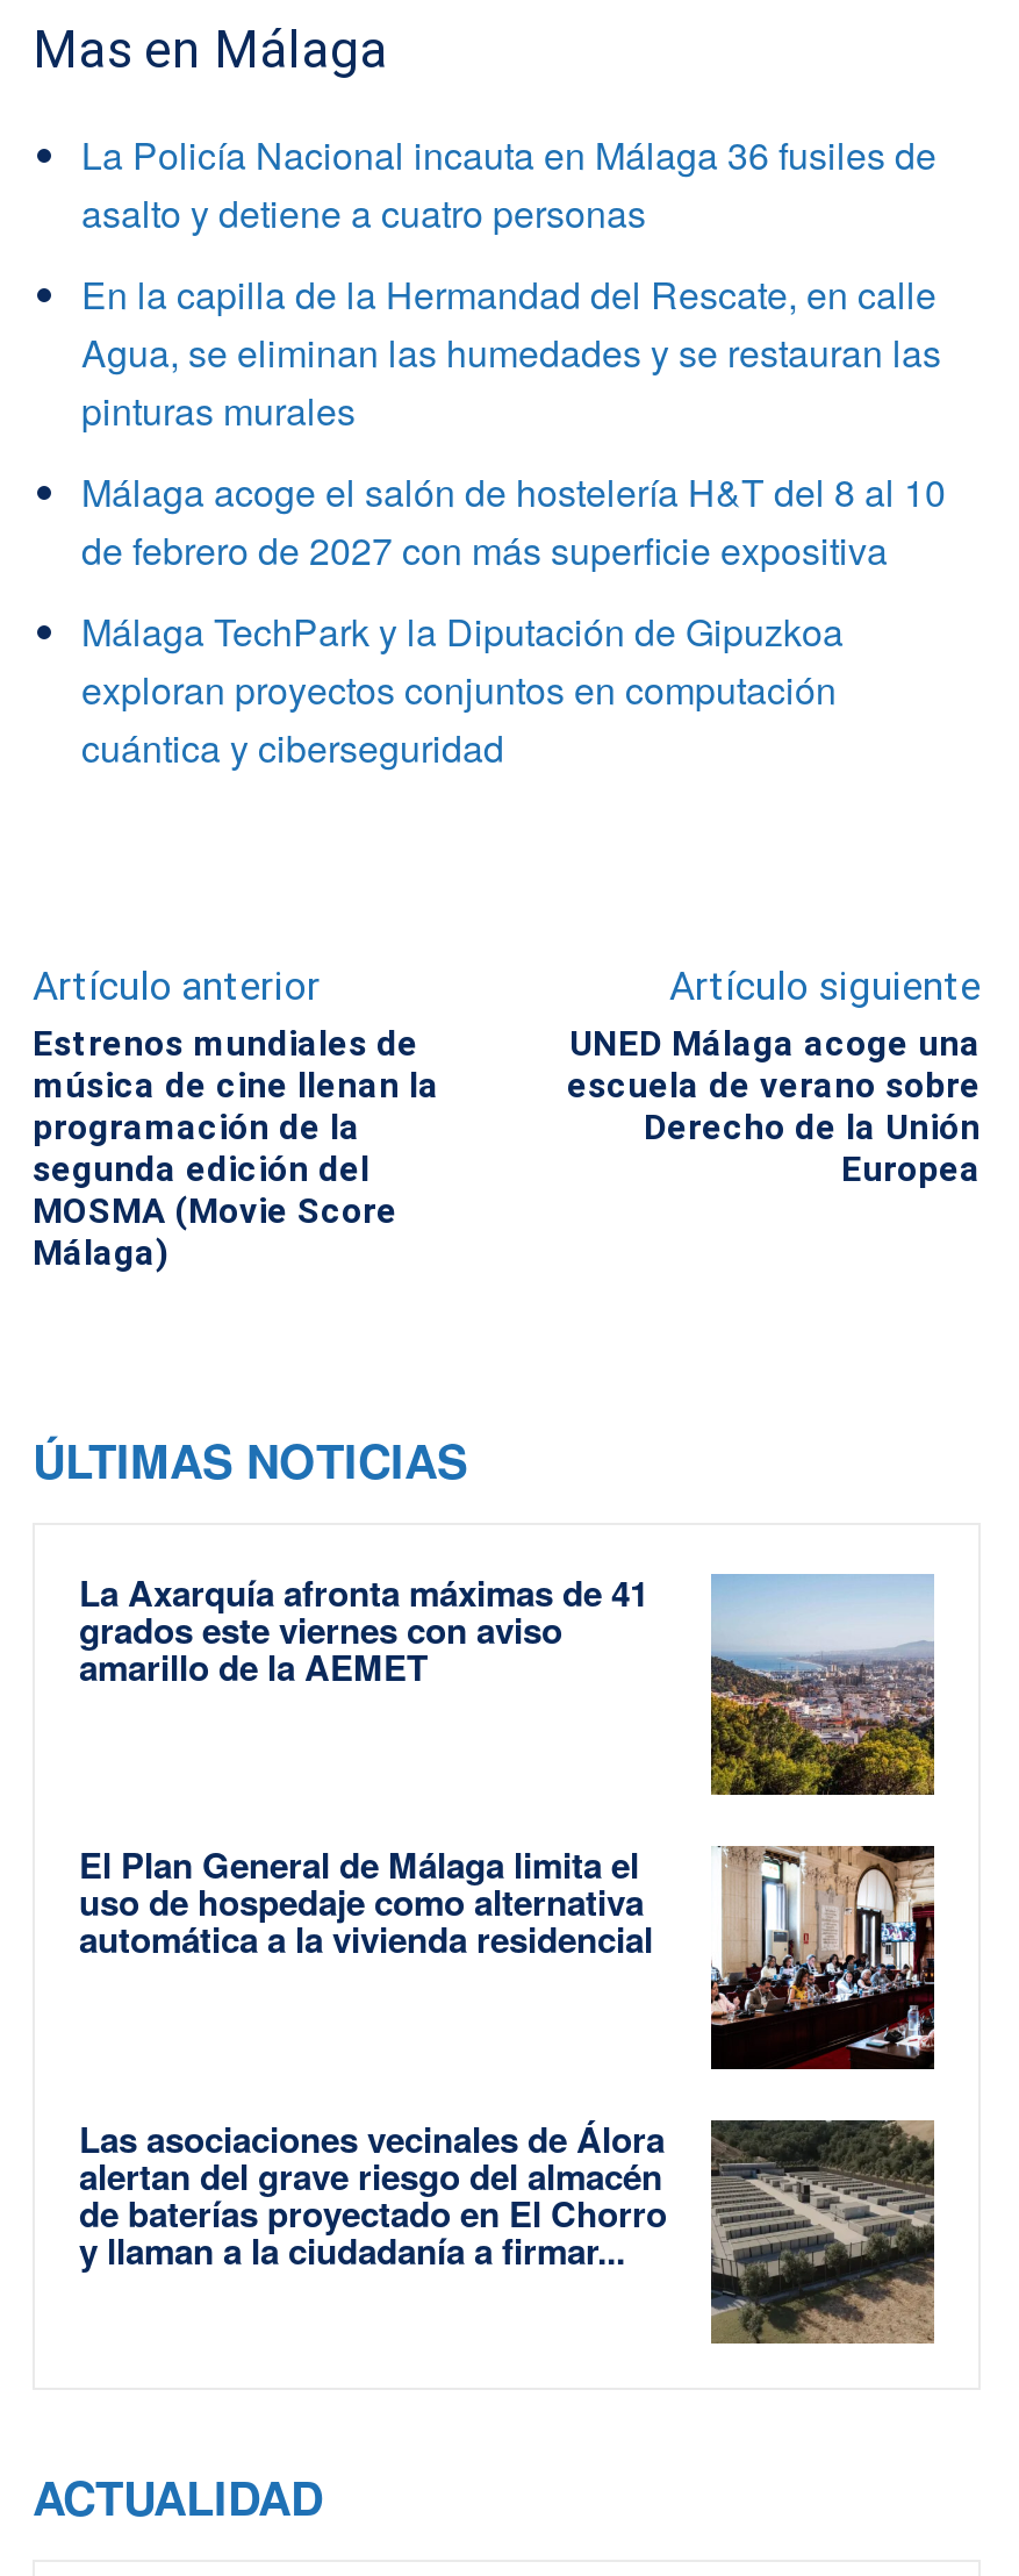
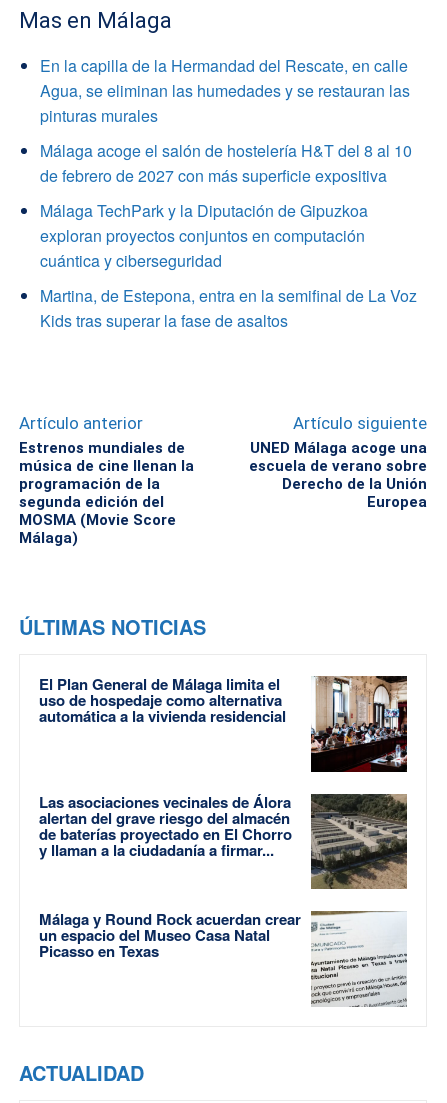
[81,127,937,239] La Policía Nacional incauta en Málaga 36 fusiles de | asalto y detiene a cuatro personas -> none
moved [81,266,946,773] -> [40,54,412,272]: En la capilla de la Hermandad del Rescate, en calle | Agua, se eliminan las humedades y se restauran las | pinturas murales | Málaga acoge el salón de hostelería H&T del 8 al 10 | de febrero de 2027 con más superficie expositiva | Málaga TechPark y la Diputación de Gipuzkoa | exploran proyectos conjuntos en computación | cuántica y ciberseguridad
none -> [40,284,417,332] Martina, de Estepona, entra en la semifinal de La Voz | Kids tras superar la fase de asaltos
[79,1566,937,1798] [image] | La Axarquía afronta máximas de 41 | grados este viernes con aviso | amarillo de la AEMET -> none
moved [79,1840,939,2276] -> [39,673,409,861]: [image] | El Plan General de Málaga limita el | uso de hospedaje como alternativa | automática a la vivienda residencial | Las asociaciones vecinales de Álora | alertan del grave riesgo del almacén | de baterías proyectado en El Chorro | y llaman a la ciudadanía a firmar...
none -> [39,908,407,1007] [image] | Málaga y Round Rock acuerdan crear | un espacio del Museo Casa Natal | Picasso en Texas

